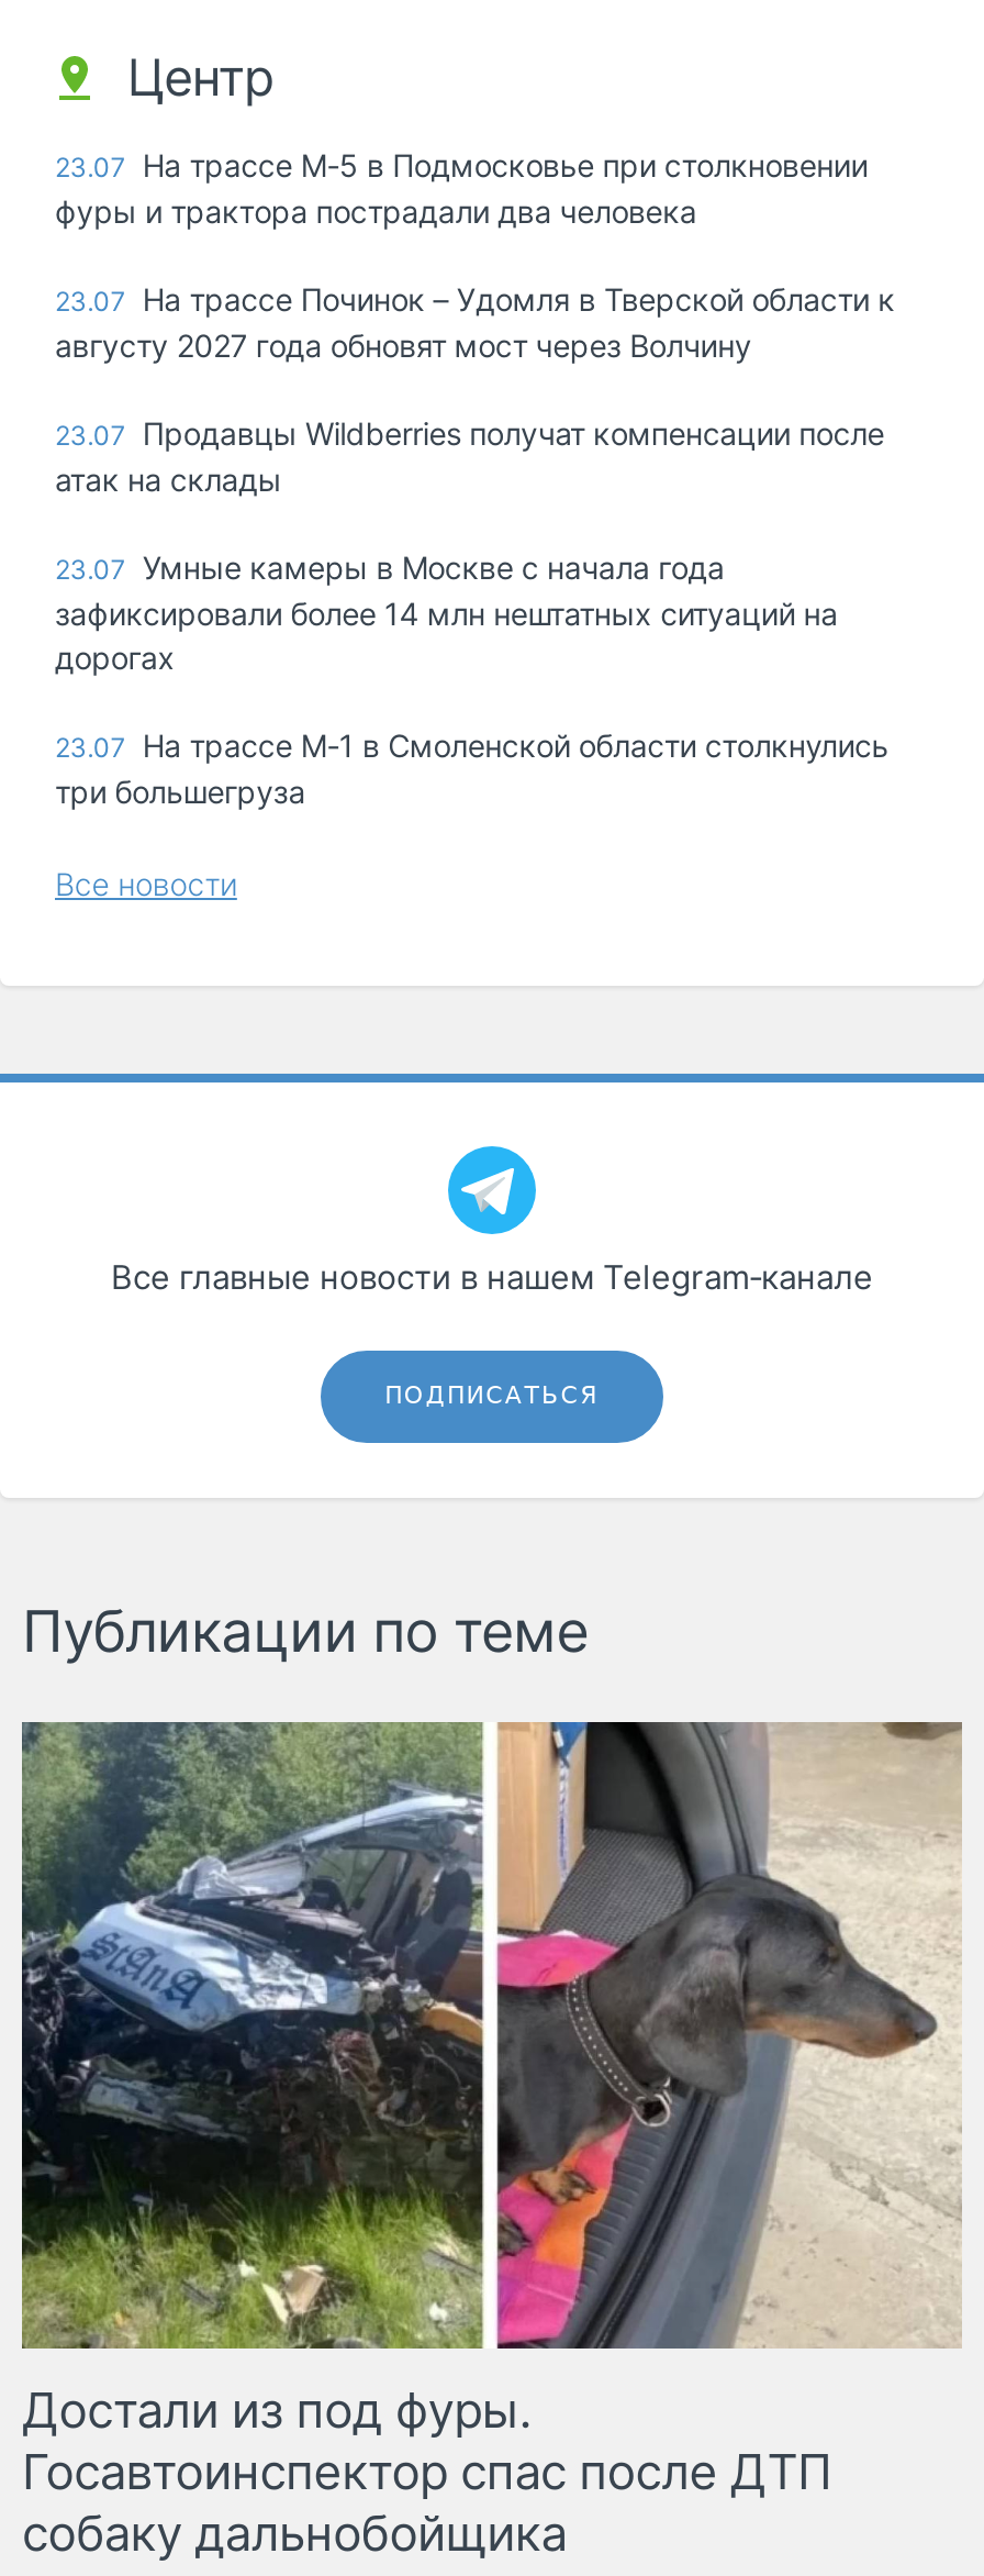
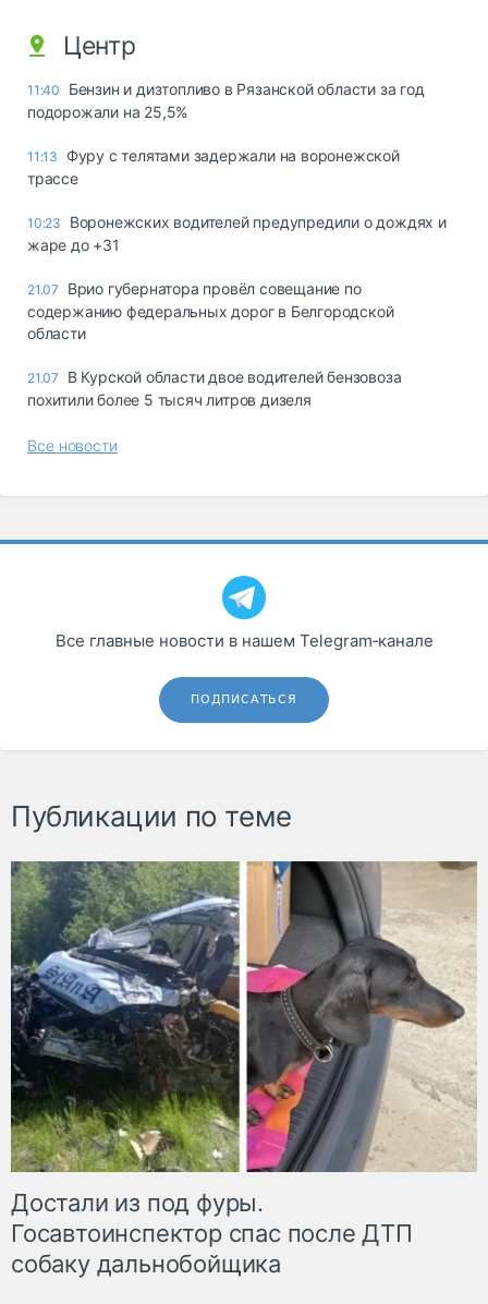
[55,146,868,229] 23.07 На трассе М-5 в Подмосковье при столкновении | фуры и трактора пострадали два человека -> [27,79,424,121] 11:40 Бензин и дизтопливо в Рязанской области за год | подорожали на 25,5%
[55,280,895,363] 23.07 На трассе Починок – Удомля в Тверской области к | августу 2027 года обновят мост через Волчину -> [27,146,400,187] 11:13 Фуру с телятами задержали на воронежской | трассе
[55,414,884,497] 23.07 Продавцы Wildberries получат компенсации после | атак на склады -> [27,212,446,254] 10:23 Воронежских водителей предупредили о дождях и | жаре до +31
[55,548,838,675] 23.07 Умные камеры в Москве с начала года | зафиксировали более 14 млн нештатных ситуаций на | дорогах -> [27,279,394,342] 21.07 Врио губернатора провёл совещание по | содержанию федеральных дорог в Белгородской | области
[55,726,889,810] 23.07 На трассе М-1 в Смоленской области столкнулись | три большегруза -> [27,367,401,409] 21.07 В Курской области двое водителей бензовоза | похитили более 5 тысяч литров дизеля

